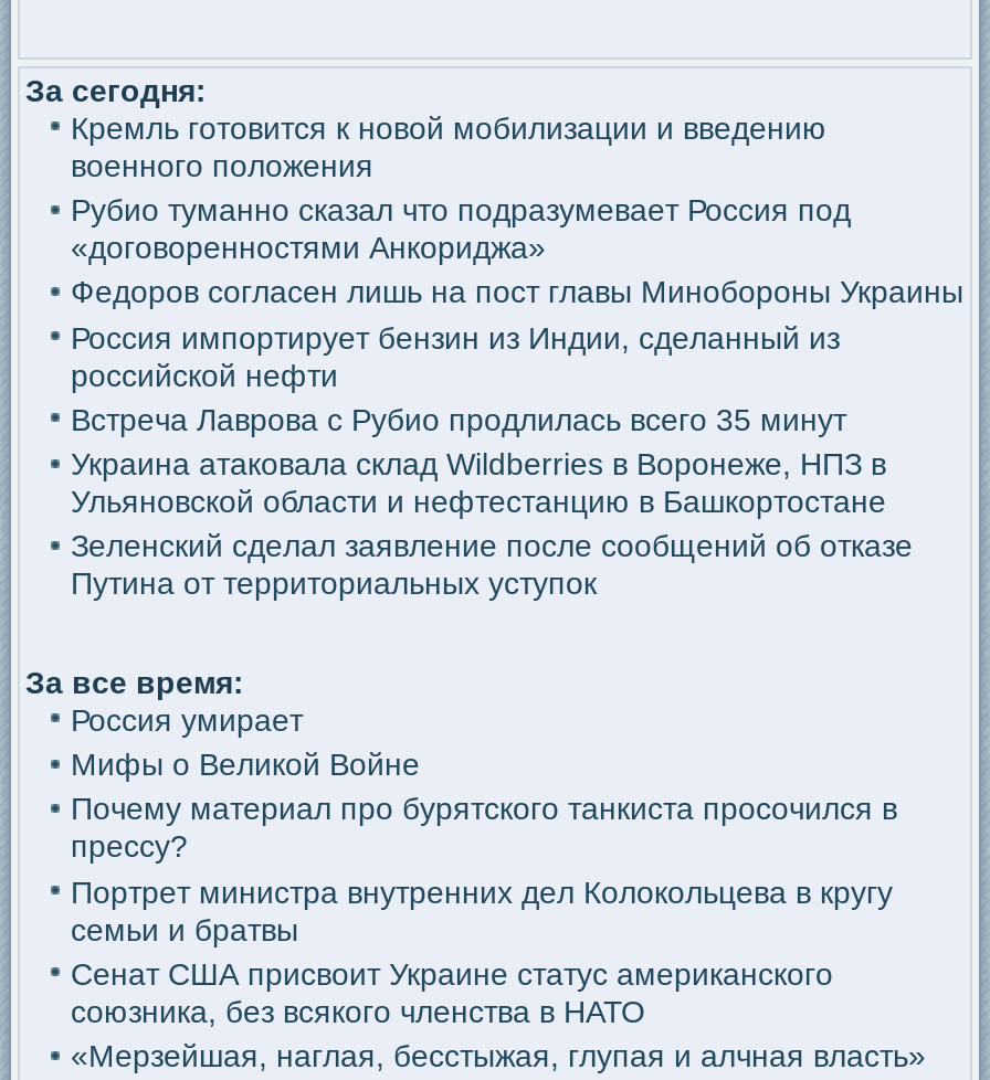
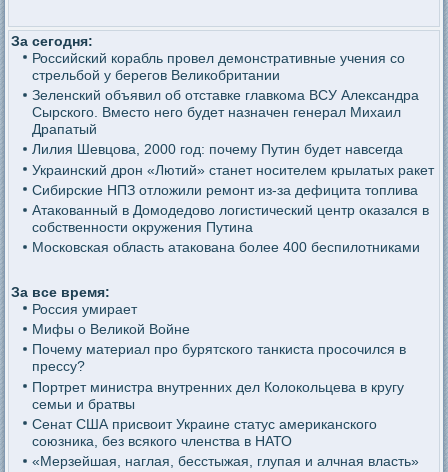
[71,110,963,602] Кремль готовится к новой мобилизации и введению | военного положения | Рубио туманно сказал что подразумевает Россия под | «договоренностями Анкориджа» | Федоров согласен лишь на пост главы Минобороны Украины | Россия импортирует бензин из Индии, сделанный из | российской нефти | Встреча Лаврова с Рубио продлилась всего 35 минут | Украина атаковала склад Wildberries в Воронеже, НПЗ в | Ульяновской области и нефтестанцию в Башкортостане | Зеленский сделал заявление после сообщений об отказе | Путина от территориальных уступок -> [32,50,434,255] Российский корабль провел демонстративные учения со | стрельбой у берегов Великобритании | Зеленский объявил об отставке главкома ВСУ Александра | Сырского. Вместо него будет назначен генерал Михаил | Драпатый | Лилия Шевцова, 2000 год: почему Путин будет навсегда | Украинский дрон «Лютий» станет носителем крылатых ракет | Сибирские НПЗ отложили ремонт из-за дефицита топлива | Атакованный в Домодедово логистический центр оказался в | собственности окружения Путина | Московская область атакована более 400 беспилотниками

